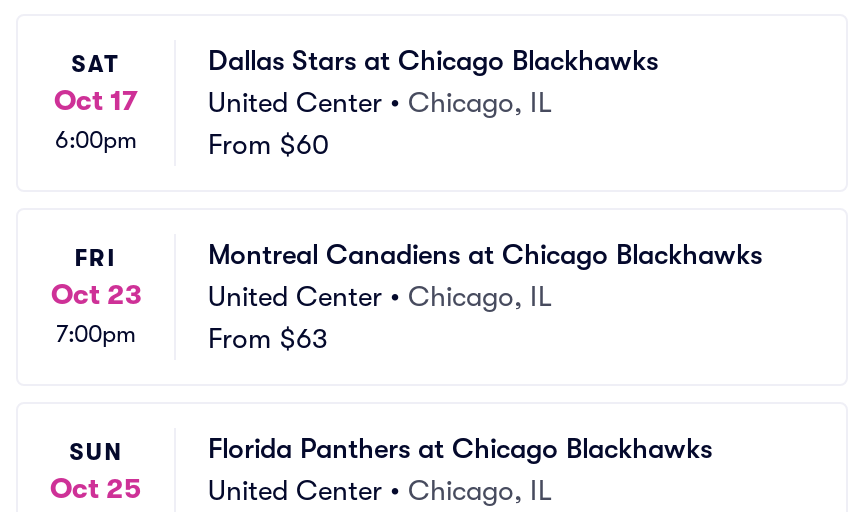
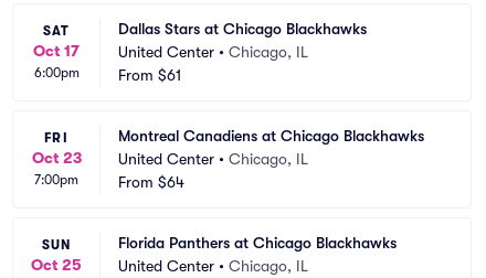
[208,128,330,160] From $60 -> [118,66,181,84] From $61
[208,322,328,354] From $63 -> [118,173,184,191] From $64

